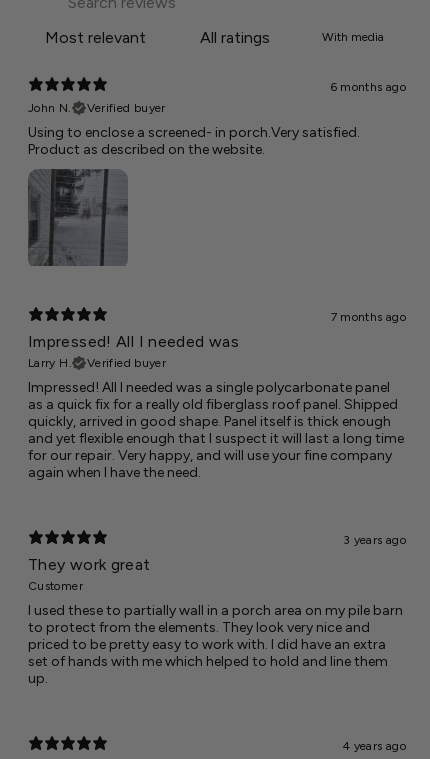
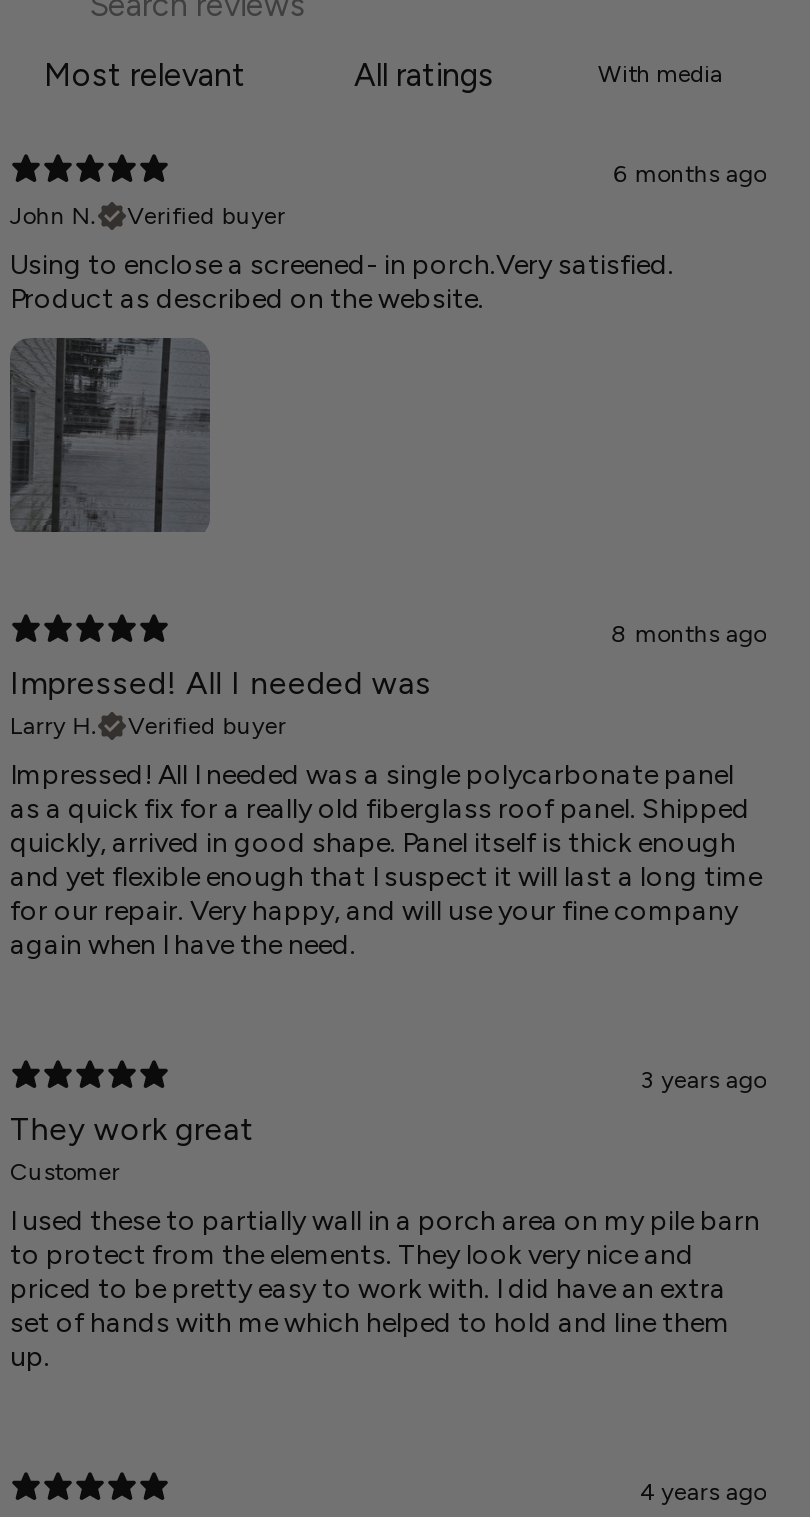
[331,310,406,324] 7 months ago -> [611,619,766,647] 8 months ago

